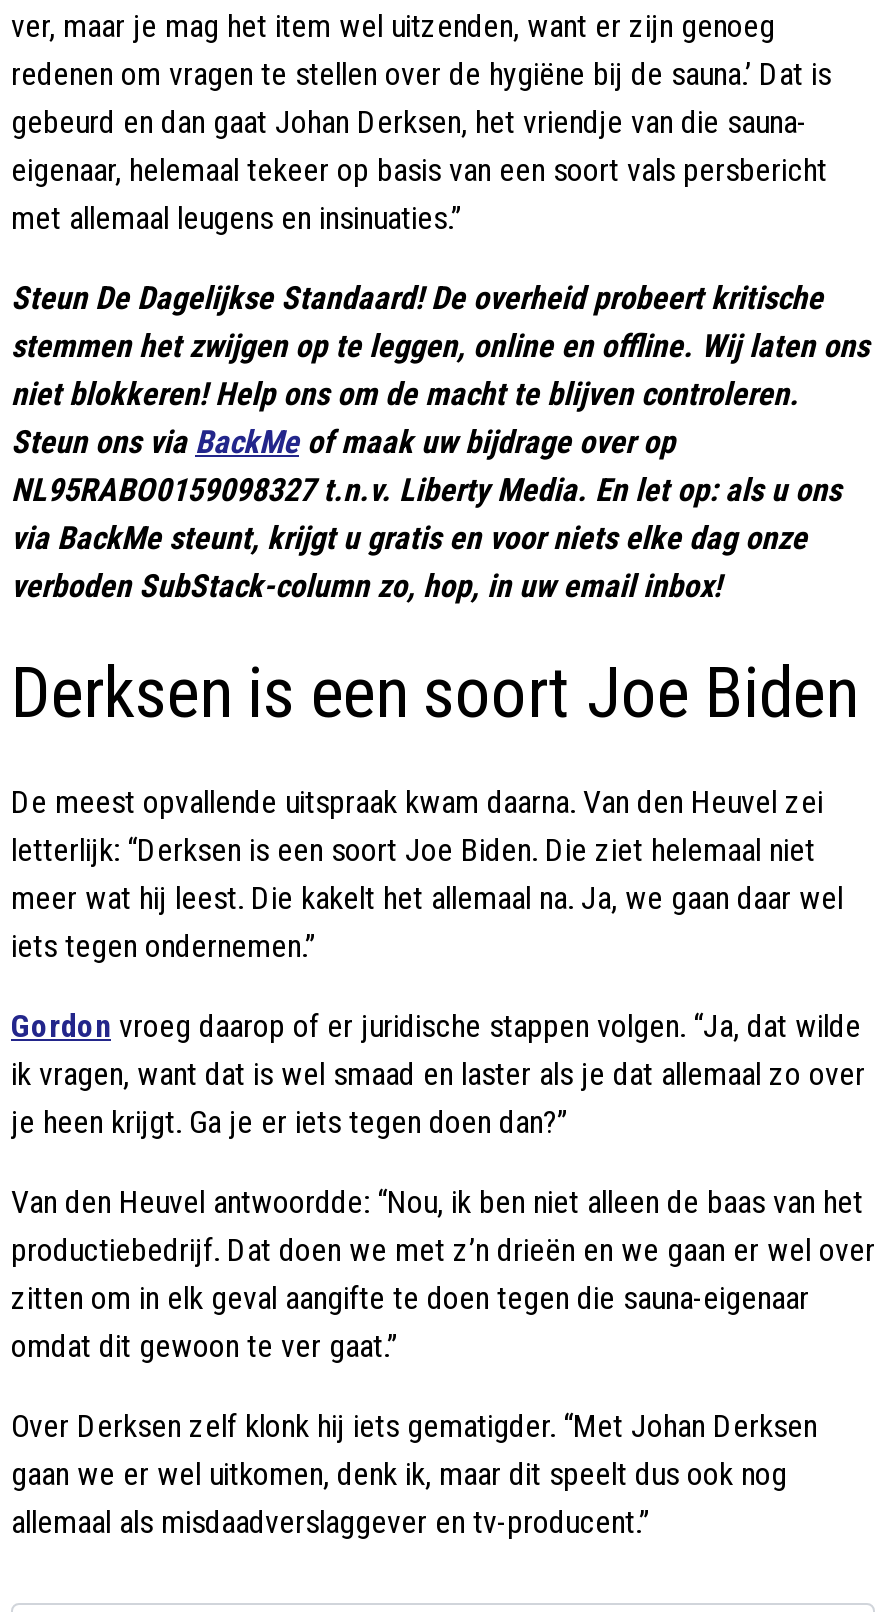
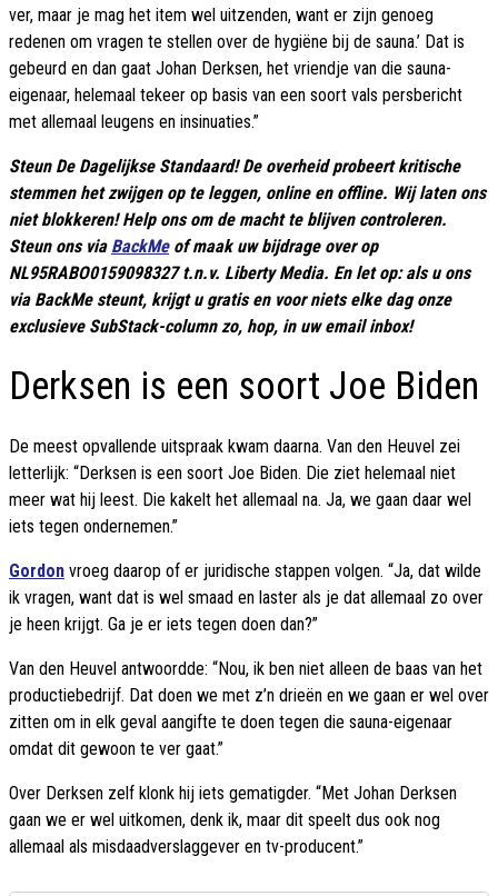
[11,567,721,605] verboden SubStack-column zo, hop, in uw email inbox! -> [9,315,412,336] exclusieve SubStack-column zo, hop, in uw email inbox!

